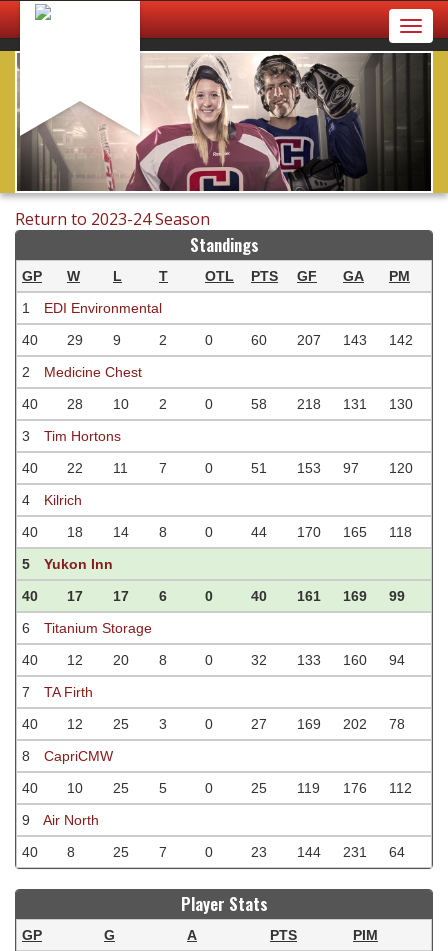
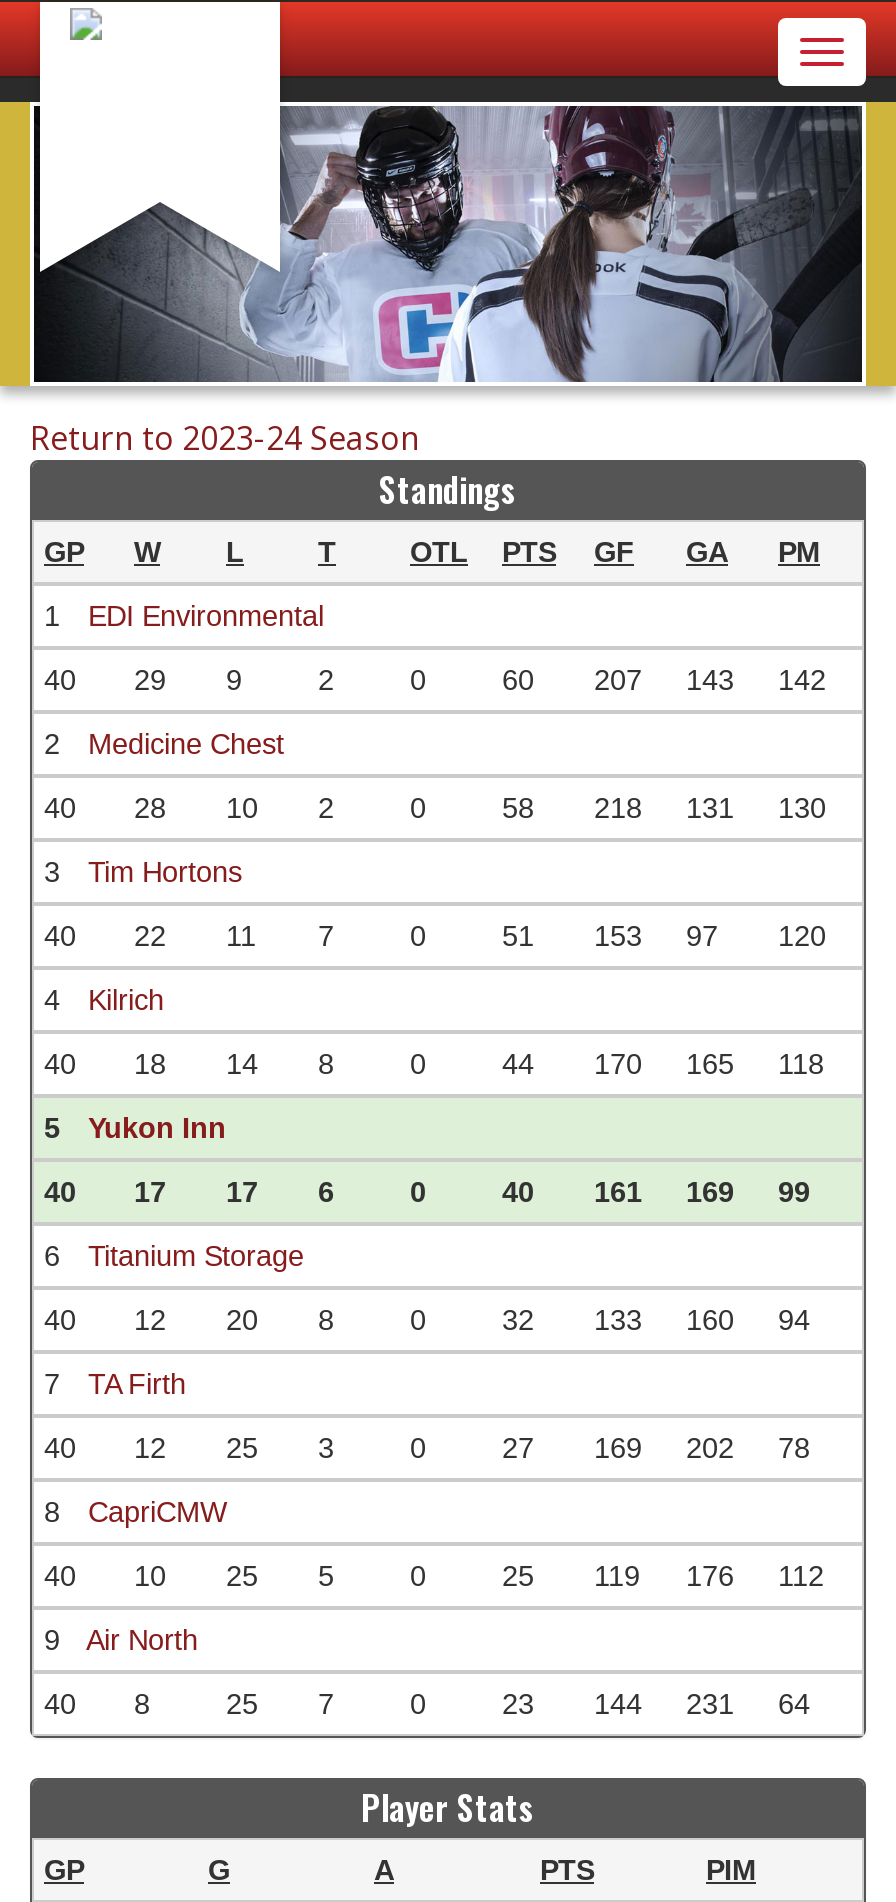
[16,52,428,192] [image] -> [32,104,856,384] [image]

